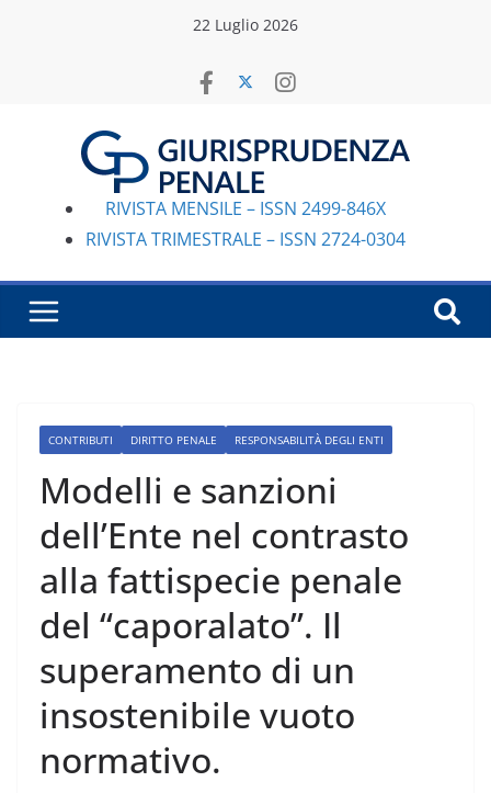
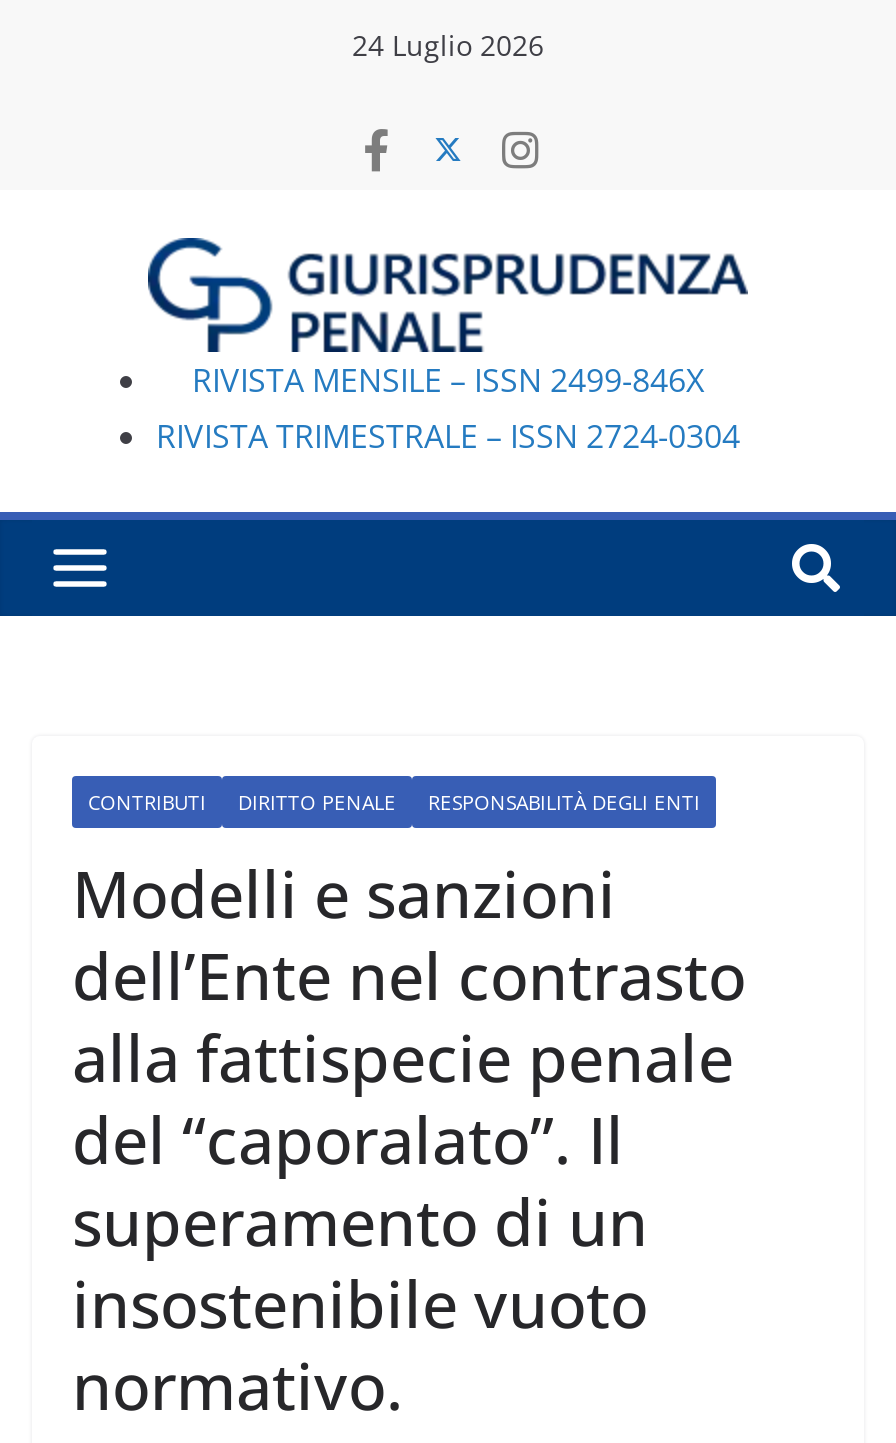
[193,14,298,35] 22 Luglio 2026 -> [352,26,544,64] 24 Luglio 2026

